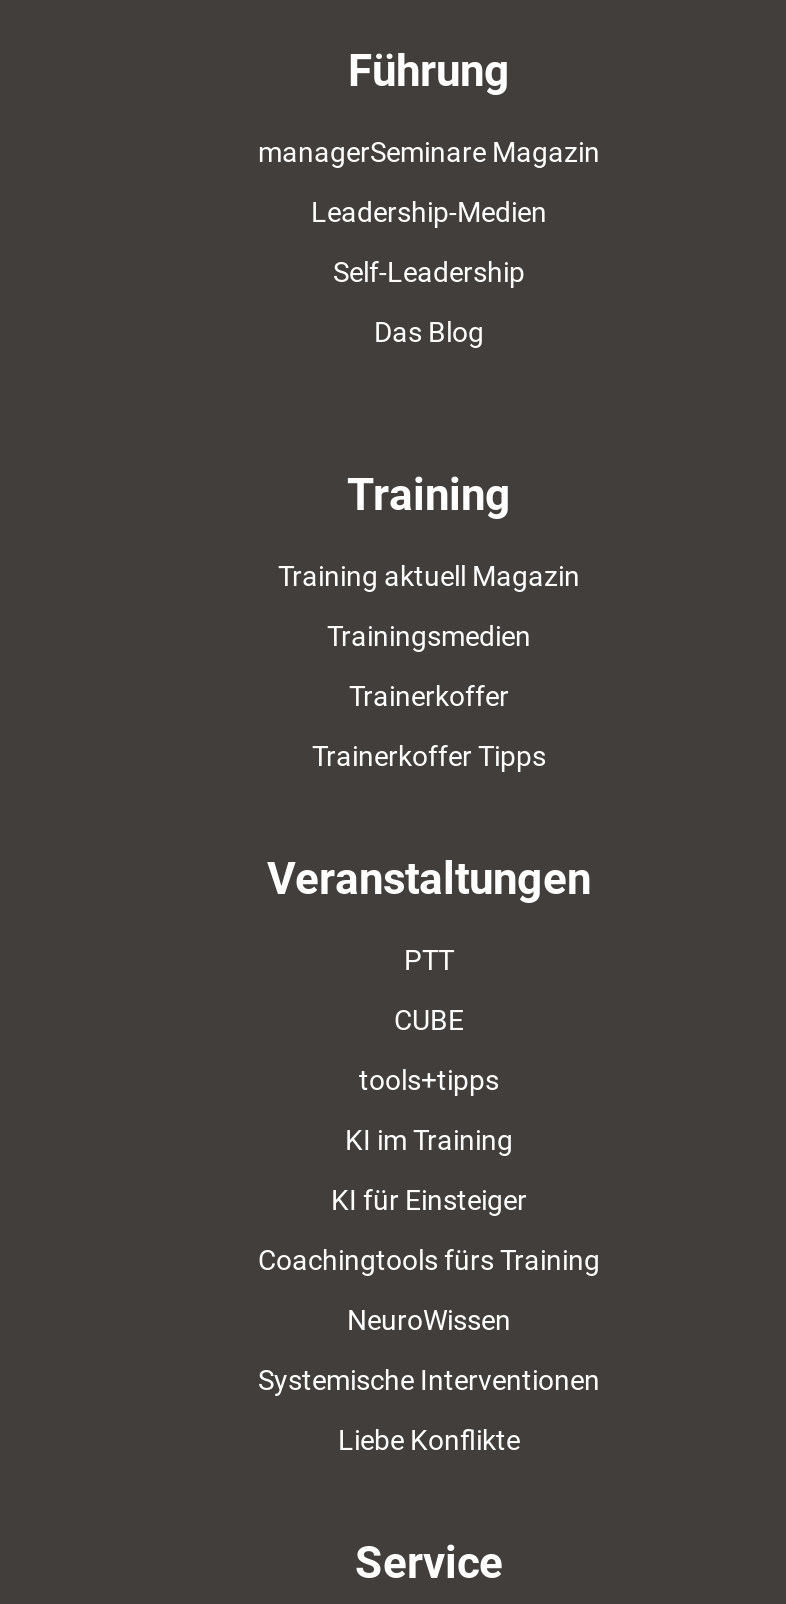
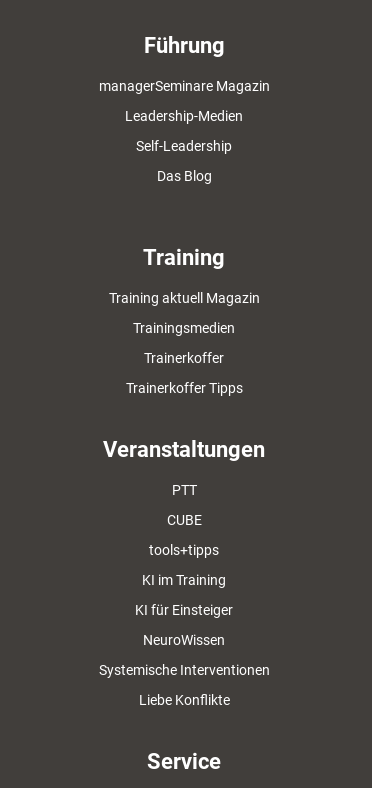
[258,1244,600,1276] Coachingtools fürs Training -> none

